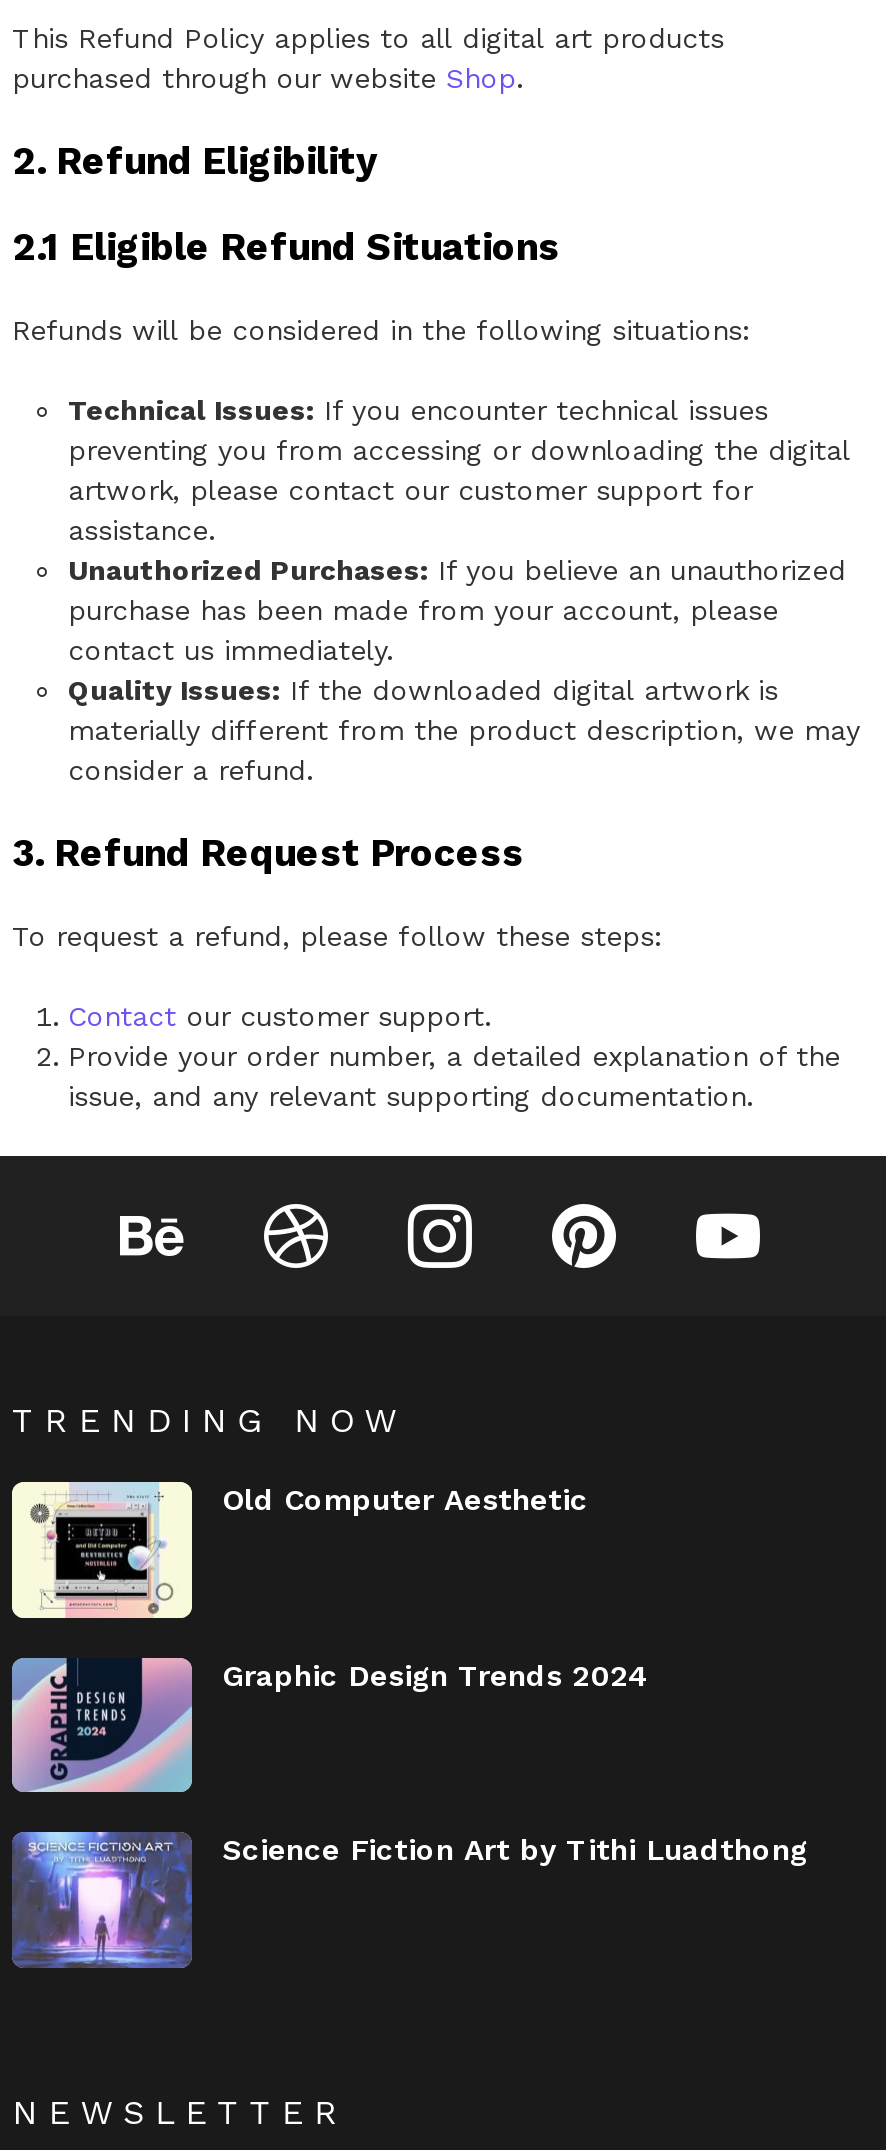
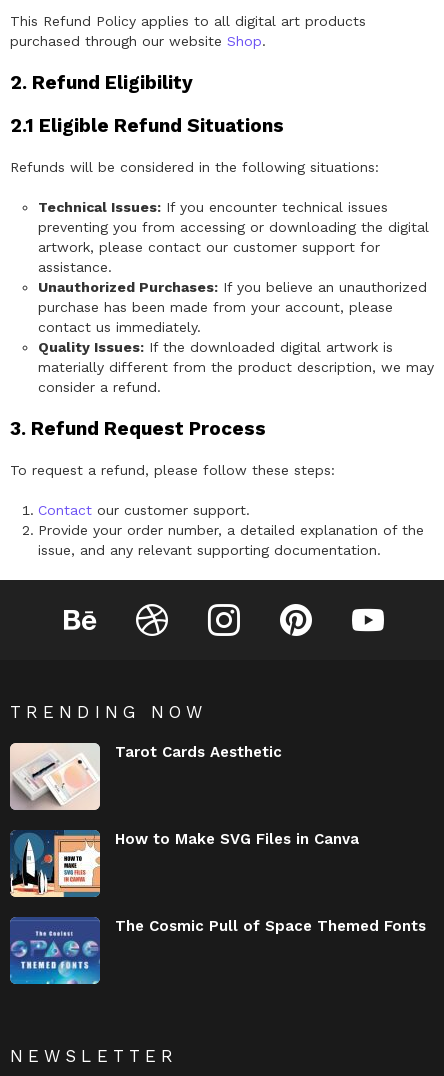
[10,1480,588,1618] [image] | Old Computer Aesthetic -> [9,742,282,810] [image] | Tarot Cards Aesthetic
[10,1656,648,1794] [image] | Graphic Design Trends 2024 -> [10,829,359,898] [image] | How to Make SVG Files in Canva
[12,1830,808,1968] [image] | Science Fiction Art by Tithi Luadthong -> [10,917,426,985] [image] | The Cosmic Pull of Space Themed Fonts

